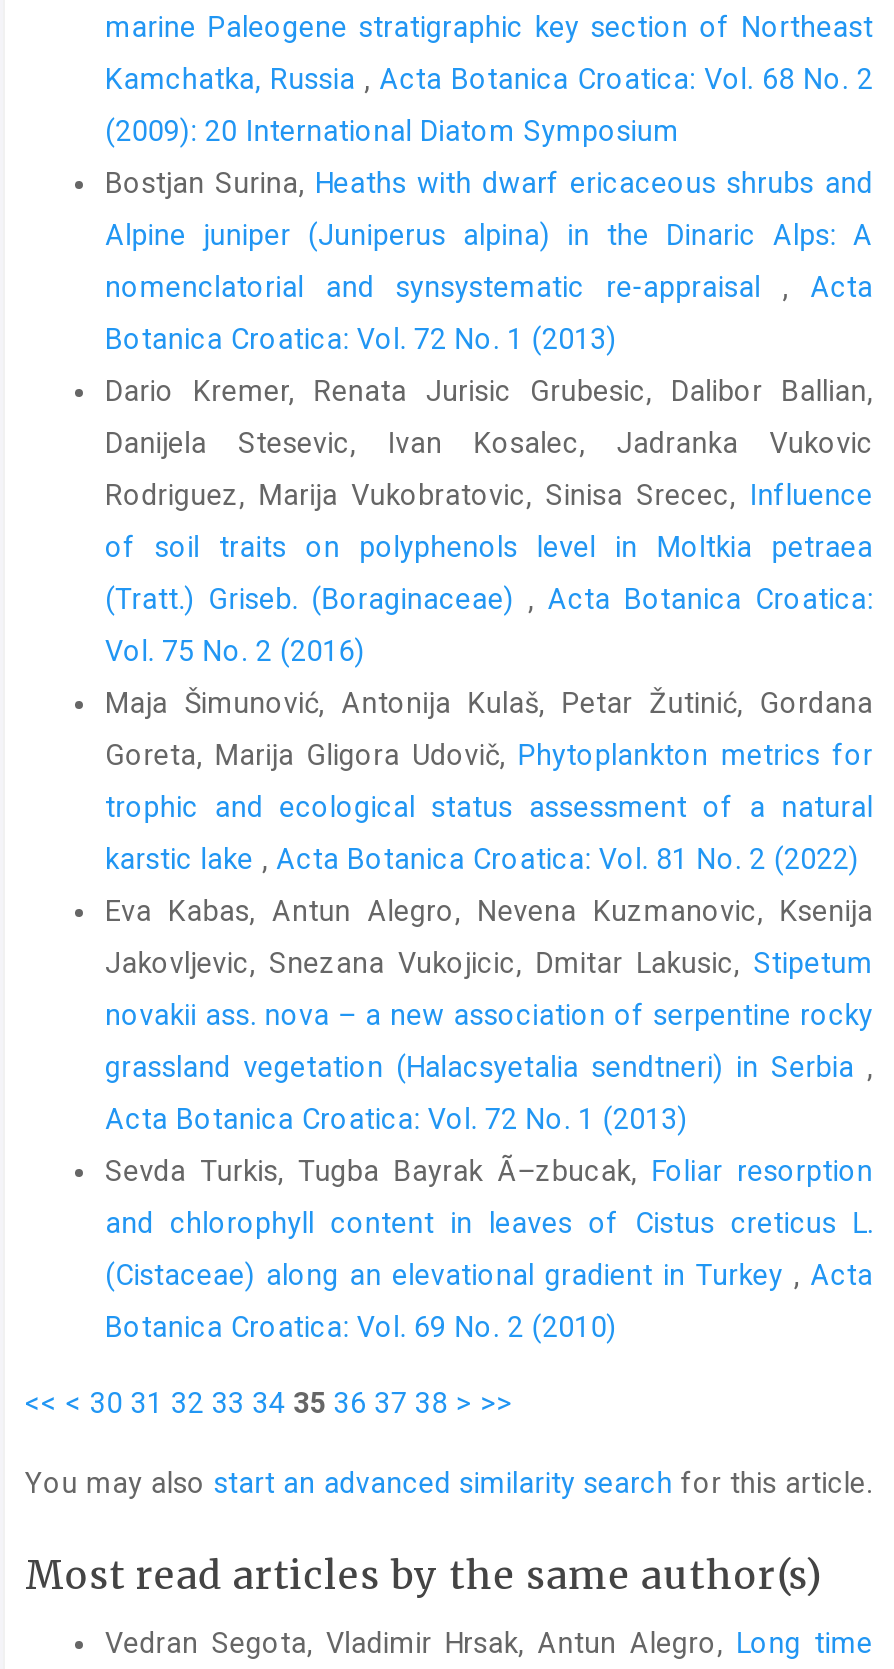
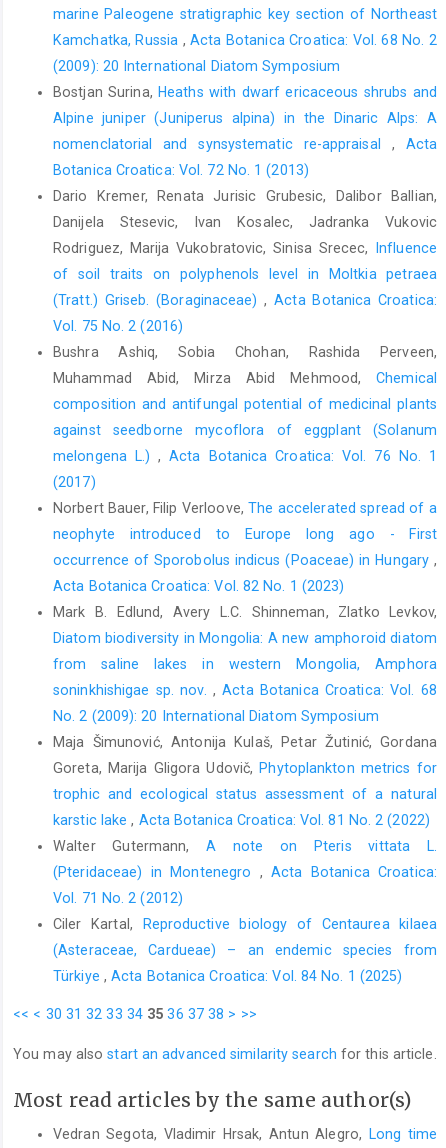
none -> [53,344,437,724] Bushra Ashiq, Sobia Chohan, Rashida Perveen, | Muhammad Abid, Mirza Abid Mehmood, Chemical | composition and antifungal potential of medicinal plants | against seedborne mycoflora of eggplant (Solanum | melongena L.), Acta Botanica Croatica: Vol. 76 No. 1 | (2017) | Norbert Bauer, Filip Verloove, The accelerated spread of a | neophyte introduced to Europe long ago - First | occurrence of Sporobolus indicus (Poaceae) in Hungary, | Acta Botanica Croatica: Vol. 82 No. 1 (2023) | Mark B. Edlund, Avery L.C. Shinneman, Zlatko Levkov, | Diatom biodiversity in Mongolia: A new amphoroid diatom | from saline lakes in western Mongolia, Amphora | soninkhishigae sp. nov., Acta Botanica Croatica: Vol. 68 | No. 2 (2009): 20 International Diatom Symposium
moved [105,687,873,875] -> [53,734,437,828]: Maja Šimunović, Antonija Kulaš, Petar Žutinić, Gordana | Goreta, Marija Gligora Udovič, Phytoplankton metrics for | trophic and ecological status assessment of a natural | karstic lake, Acta Botanica Croatica: Vol. 81 No. 2 (2022)
[105,895,873,1343] Eva Kabas, Antun Alegro, Nevena Kuzmanovic, Ksenija | Jakovljevic, Snezana Vukojicic, Dmitar Lakusic, Stipetum | novakii ass. nova – a new association of serpentine rocky | grassland vegetation (Halacsyetalia sendtneri) in Serbia, | Acta Botanica Croatica: Vol. 72 No. 1 (2013) | Sevda Turkis, Tugba Bayrak Ã–zbucak, Foliar resorption | and chlorophyll content in leaves of Cistus creticus L. | (Cistaceae) along an elevational gradient in Turkey, Acta | Botanica Croatica: Vol. 69 No. 2 (2010) -> [53,838,437,984] Walter Gutermann, A note on Pteris vittata L. | (Pteridaceae) in Montenegro, Acta Botanica Croatica: | Vol. 71 No. 2 (2012) | Ciler Kartal, Reproductive biology of Centaurea kilaea | (Asteraceae, Cardueae) – an endemic species from | Türkiye, Acta Botanica Croatica: Vol. 84 No. 1 (2025)

